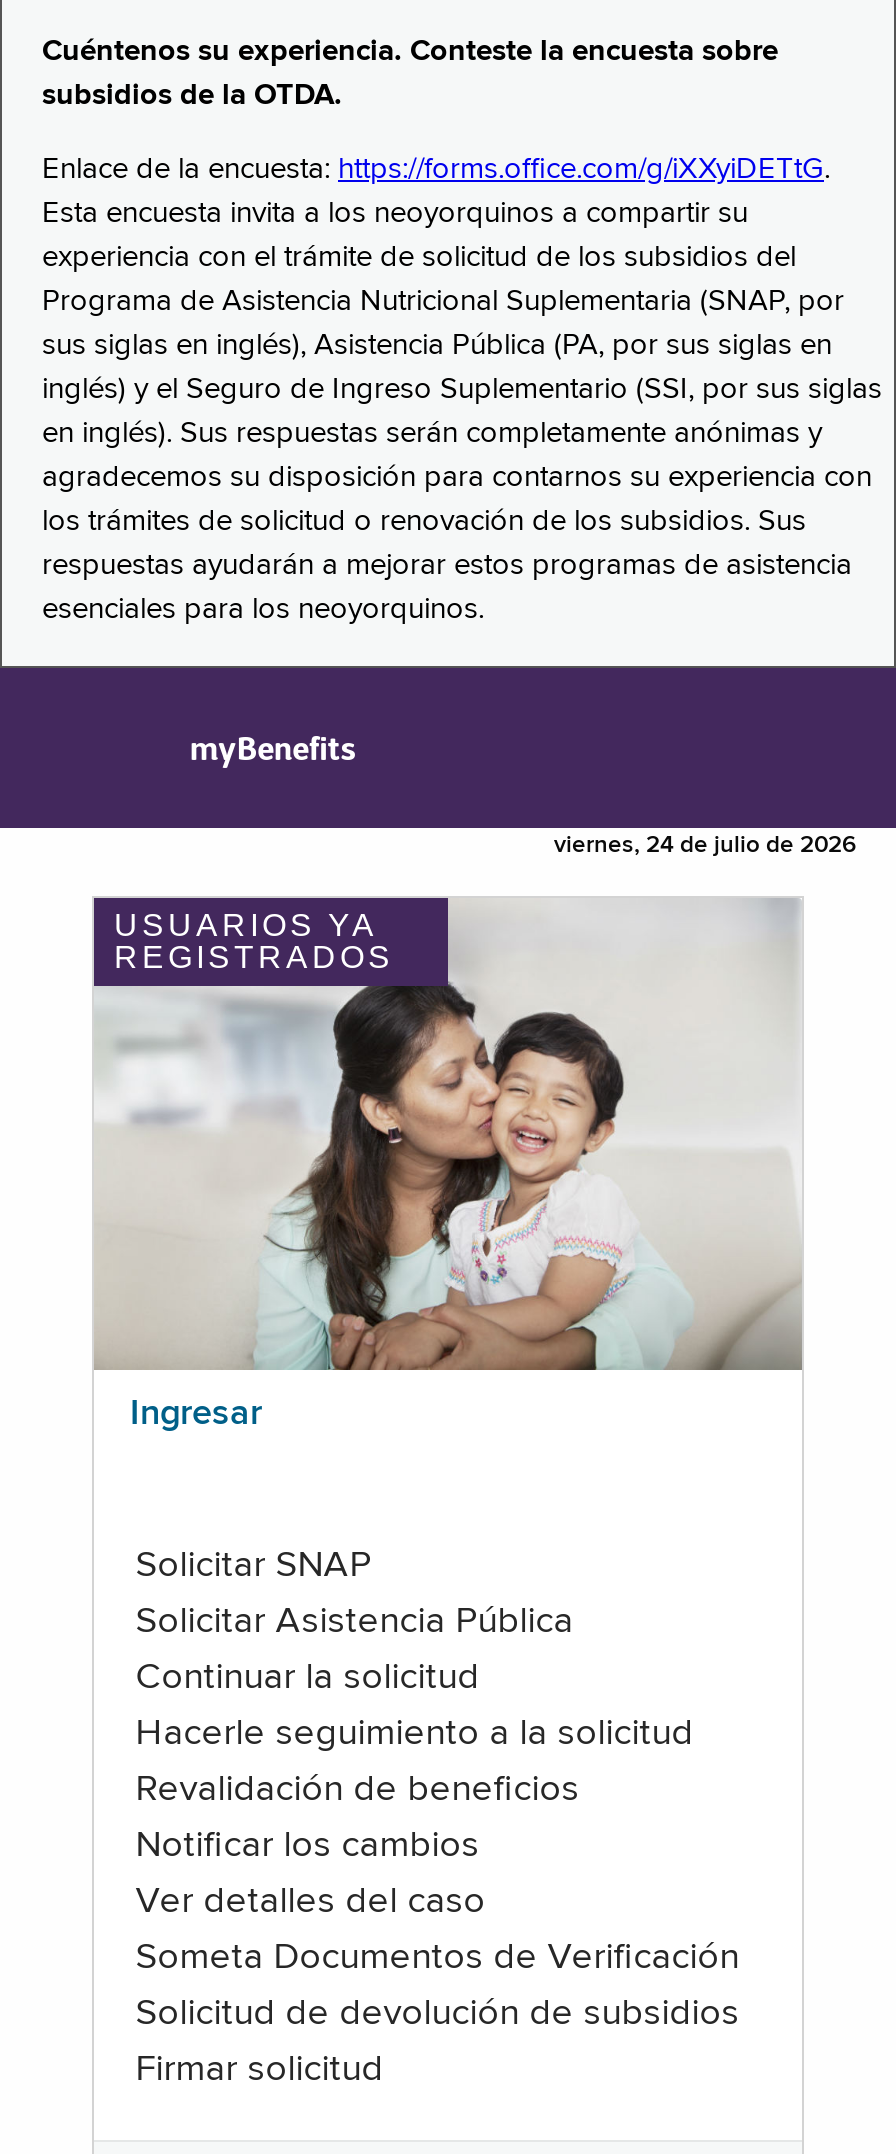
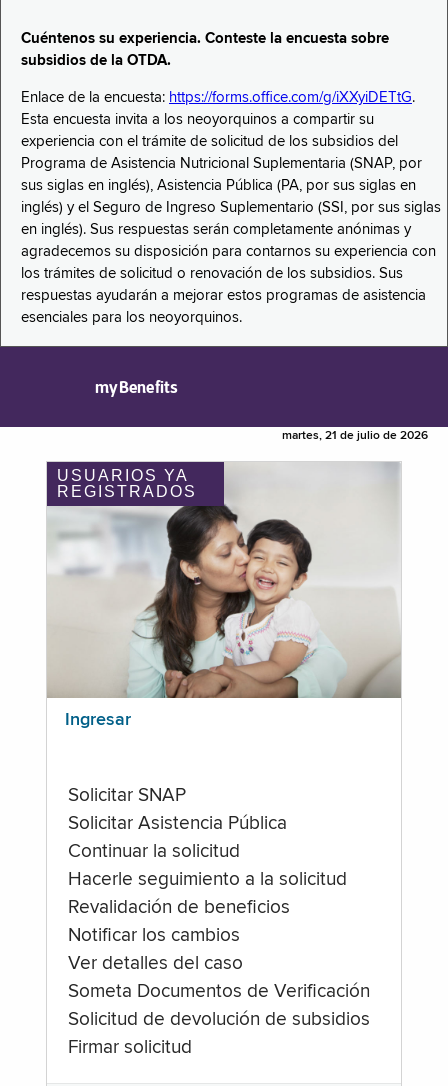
[554,834,856,858] viernes, 24 de julio de 2026 -> [282,430,428,442] martes, 21 de julio de 2026

